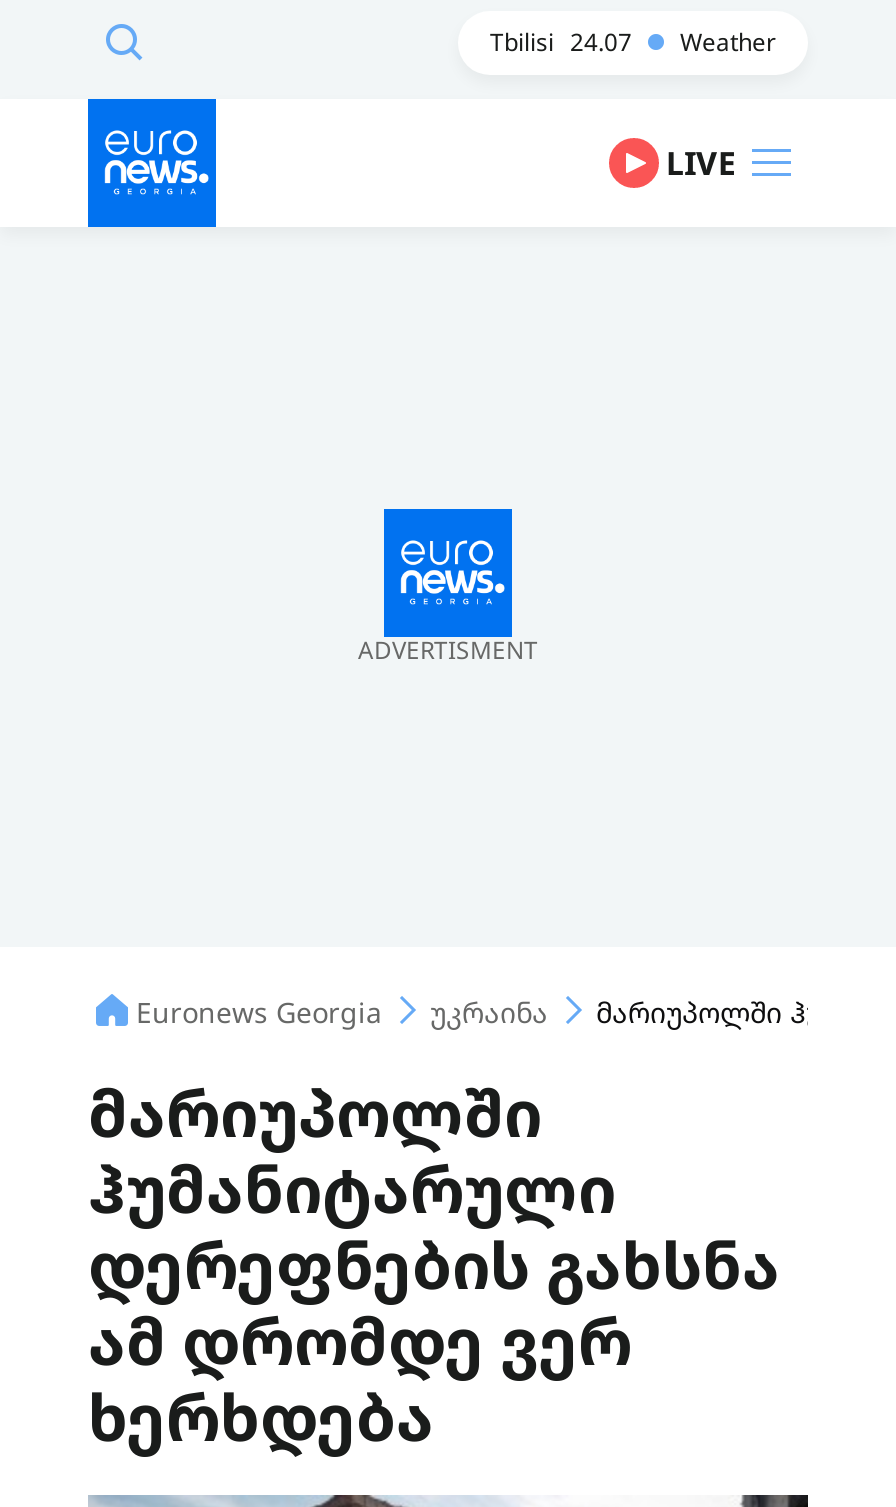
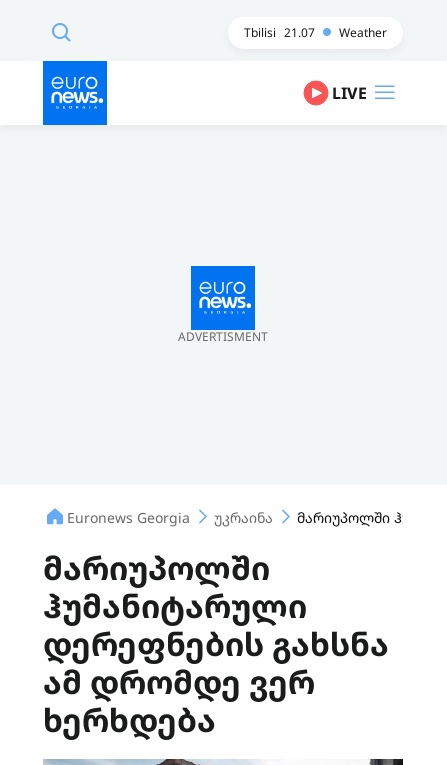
[490,25,776,59] Tbilisi 24.07 Weather -> [244,24,387,41] Tbilisi 21.07 Weather

